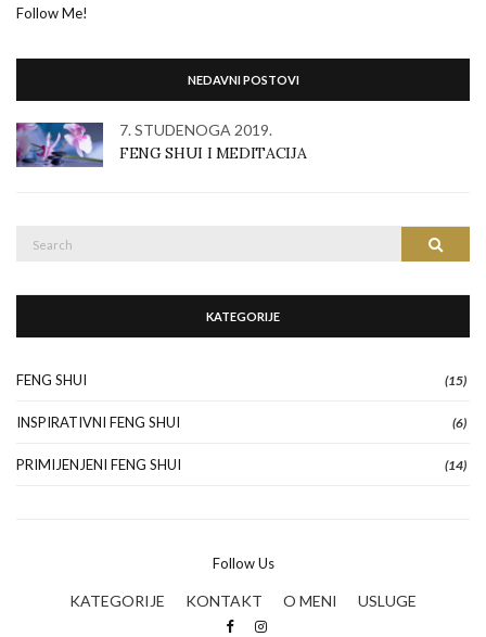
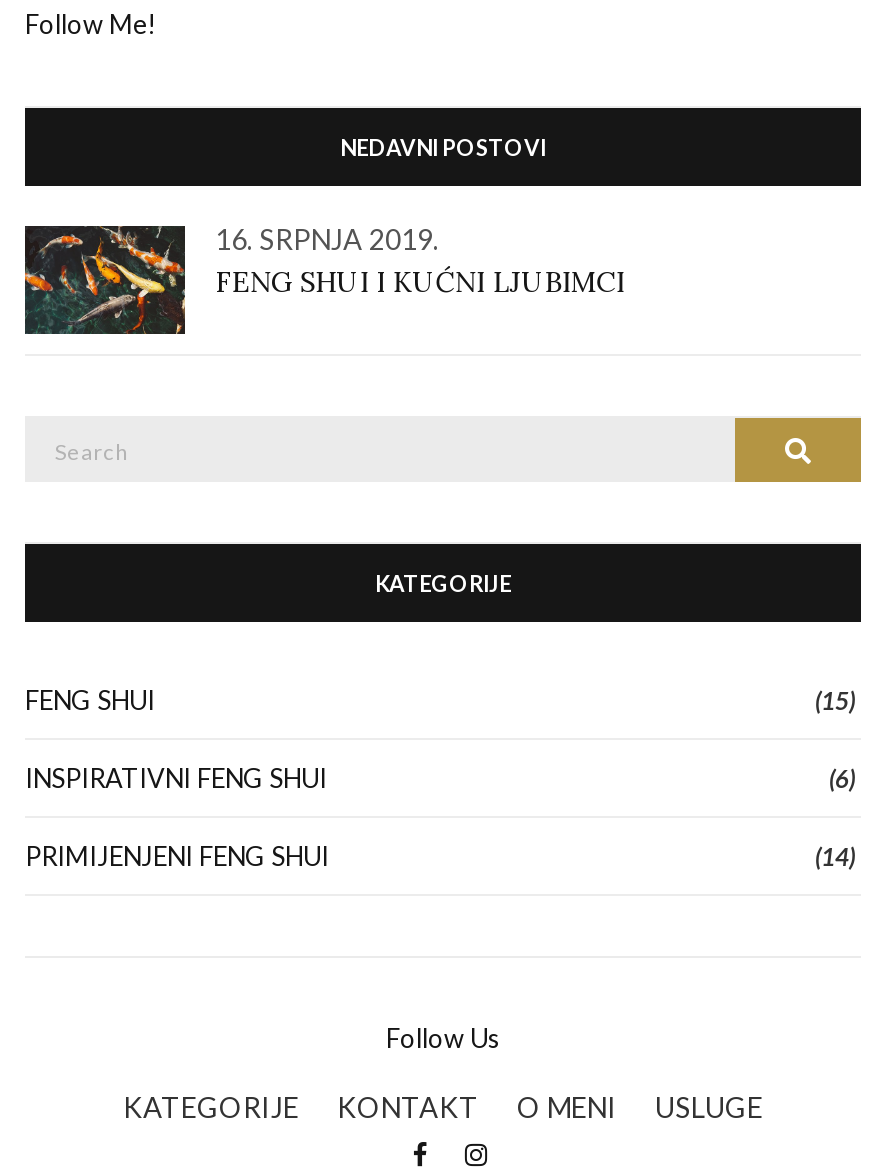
[15,121,306,181] [image] | 7. STUDENOGA 2019. | FENG SHUI I MEDITACIJA -> [23,223,625,336] [image] | 16. SRPNJA 2019. | FENG SHUI I KUĆNI LJUBIMCI

